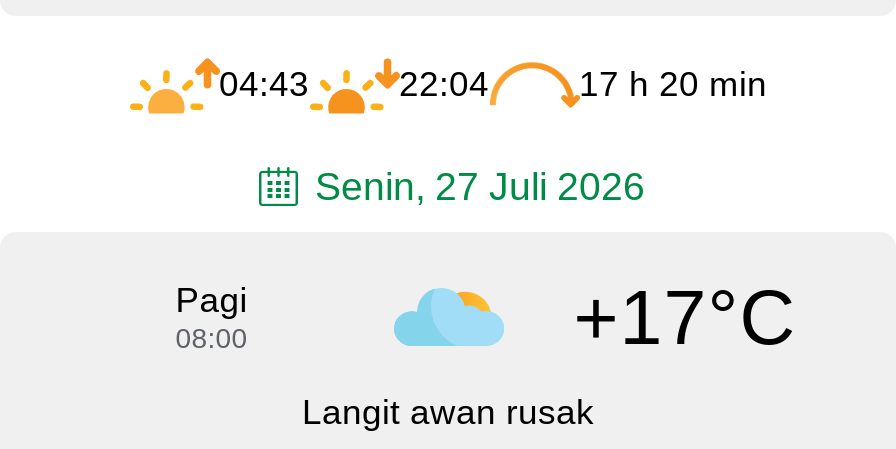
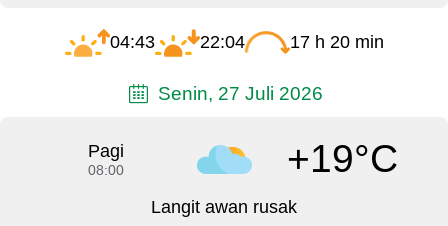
[574,274,796,360] +17°C -> [287,137,398,180] +19°C

